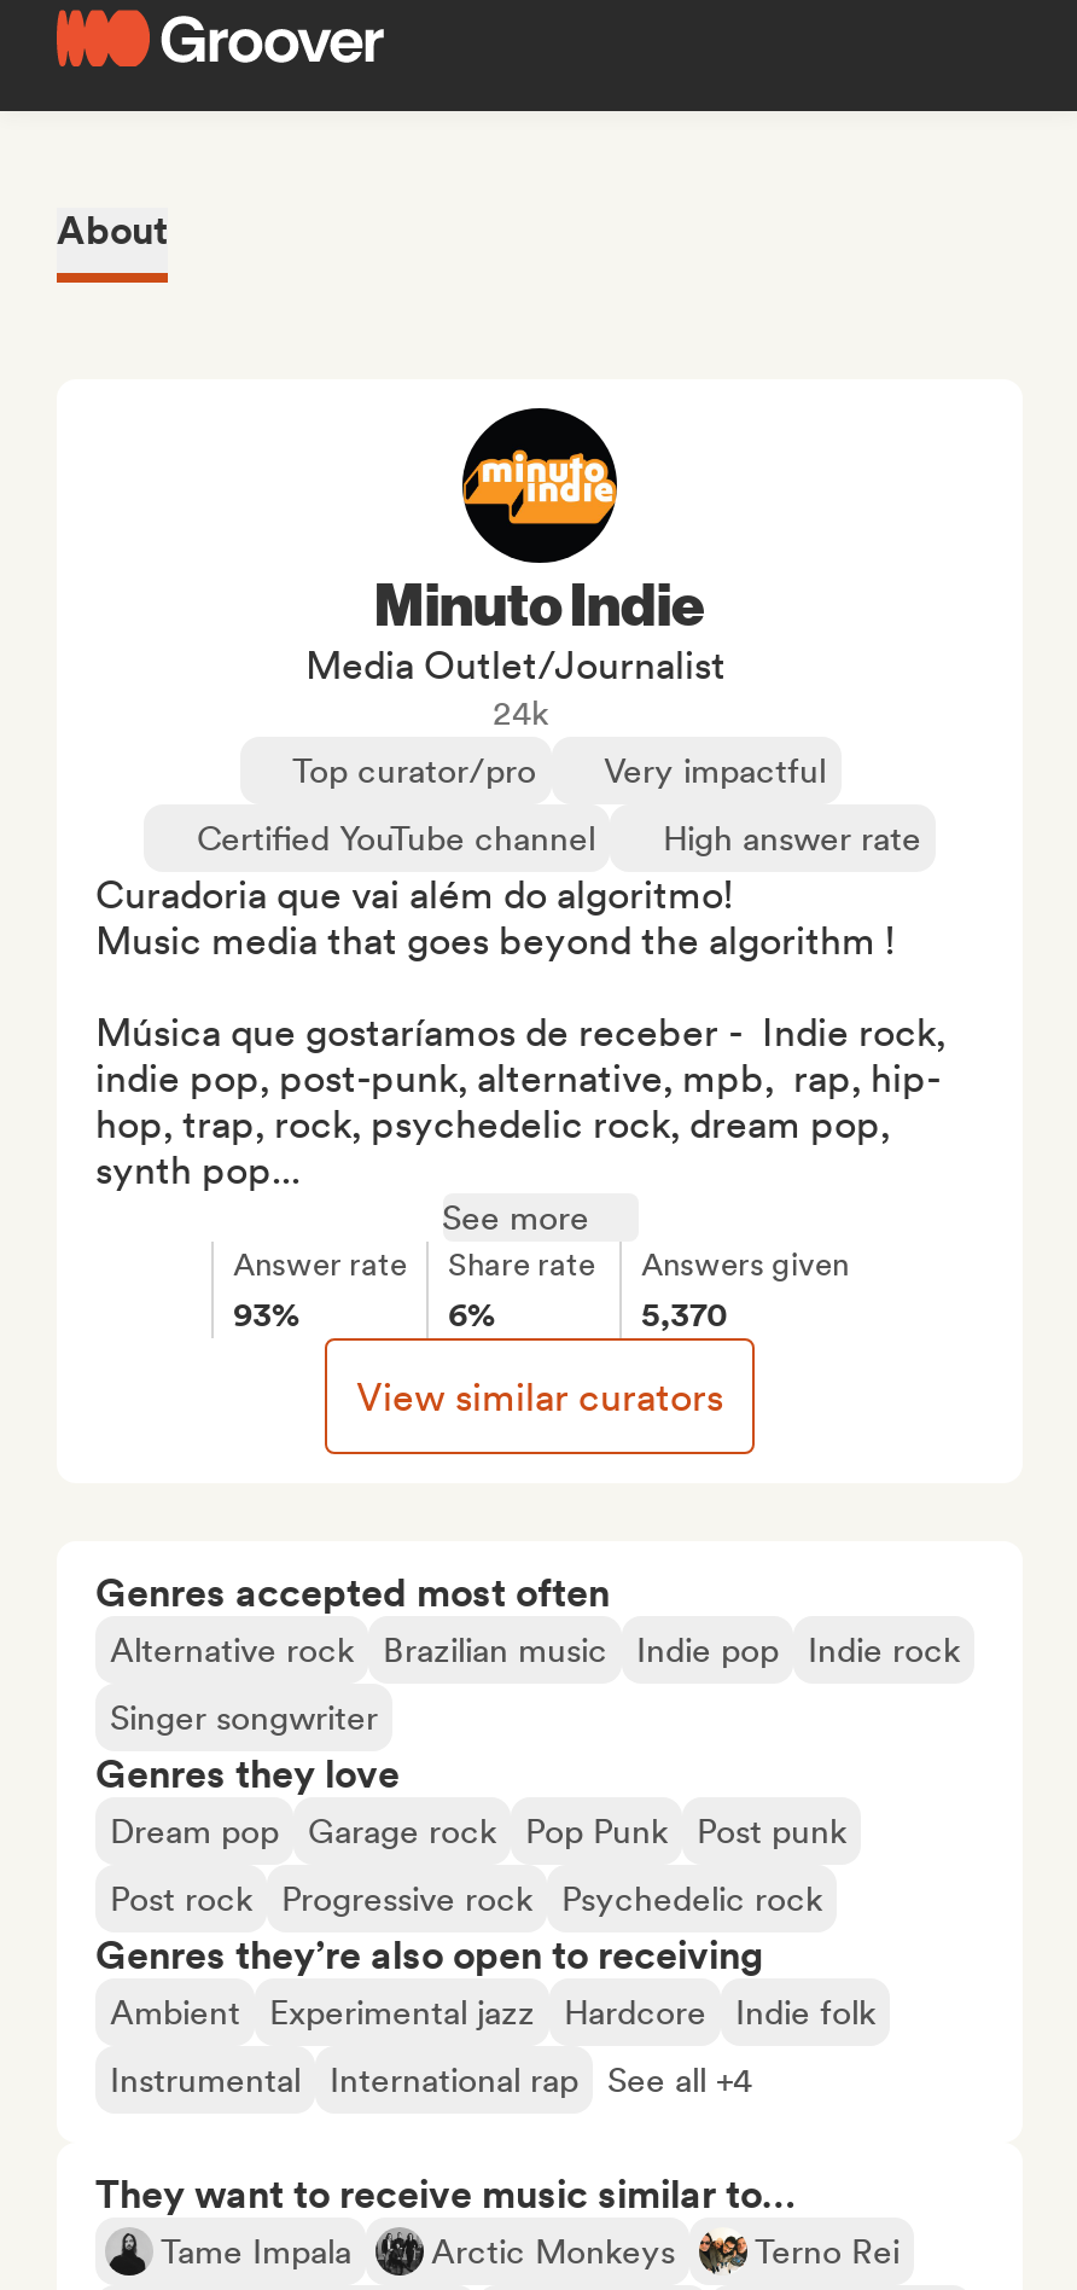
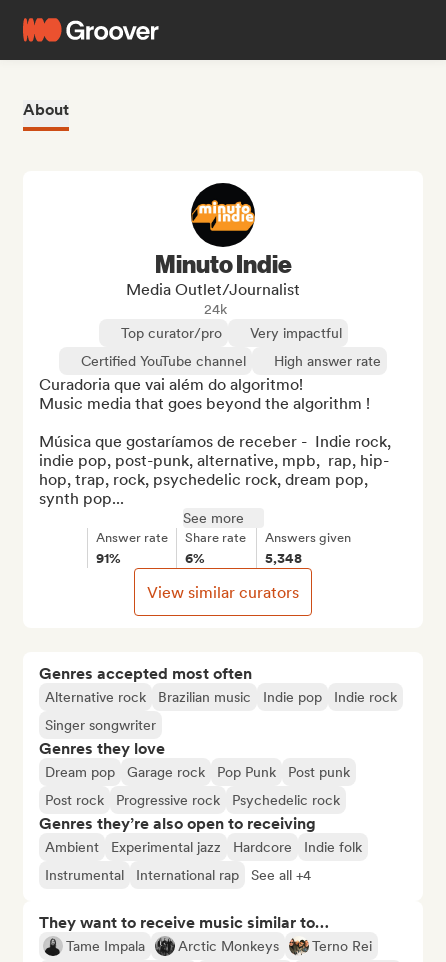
[233,1295,301,1333] 93% -> [96,550,121,566] 91%
[641,1295,728,1333] 5,370 -> [265,550,302,566] 5,348

